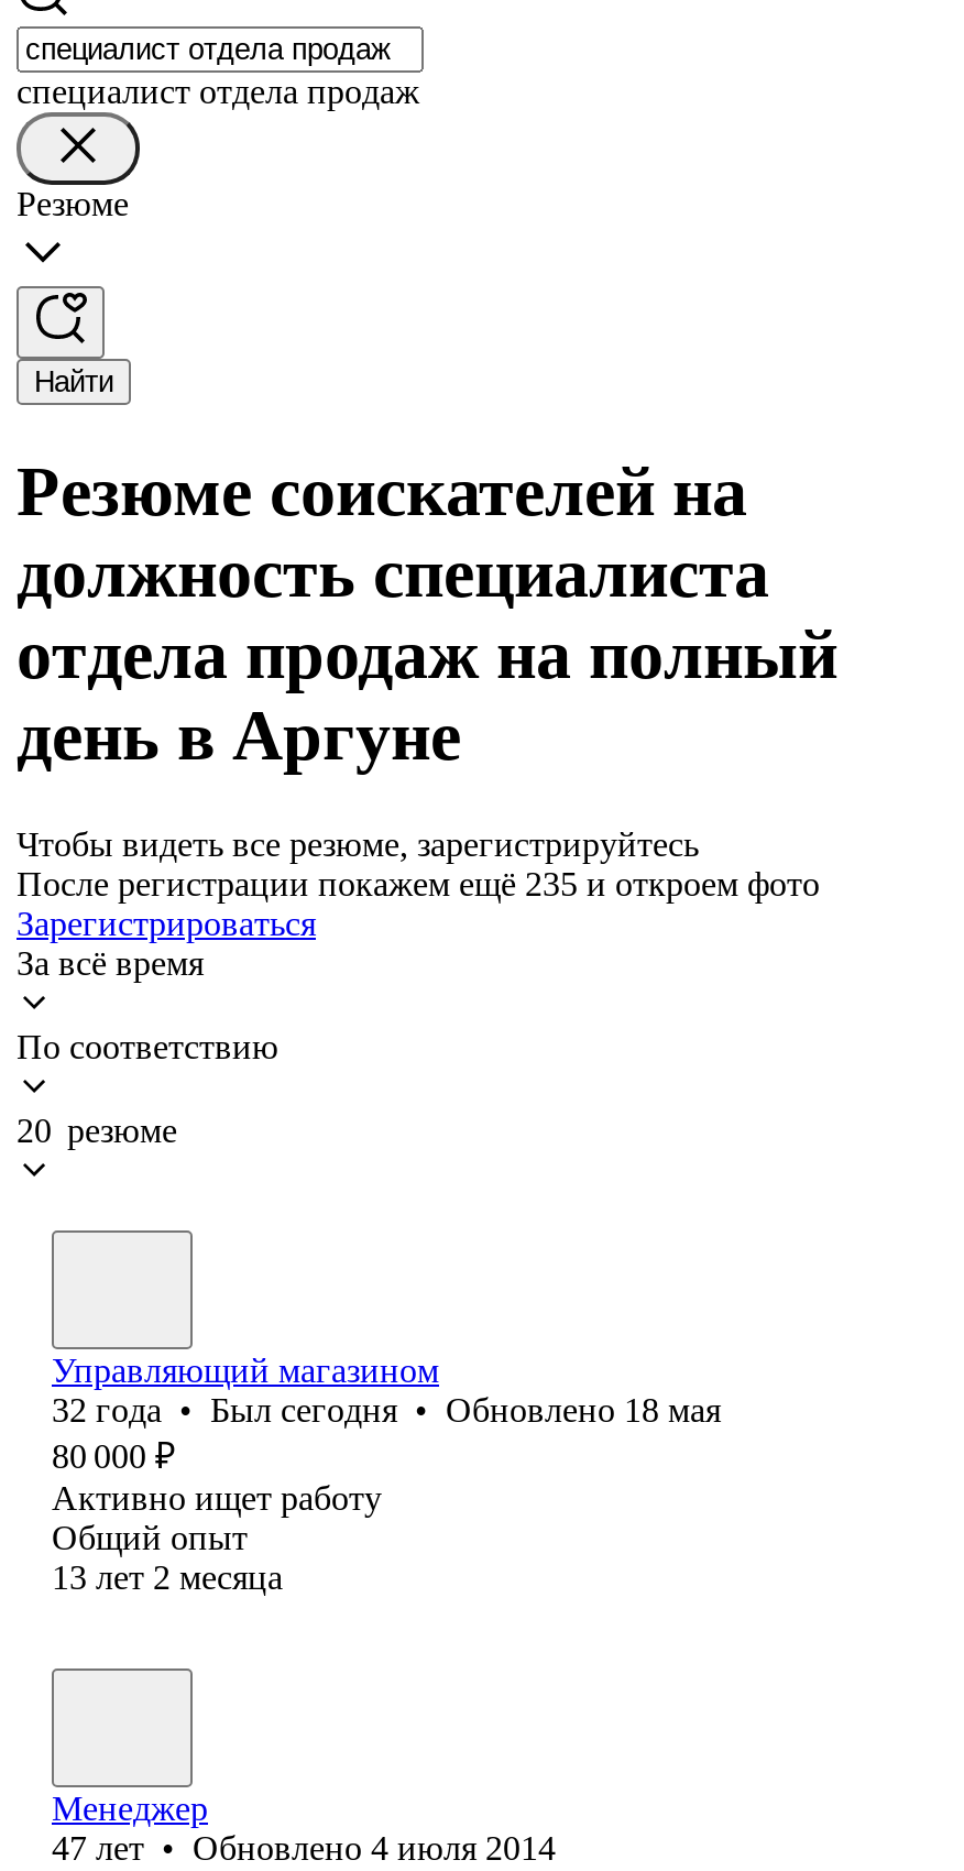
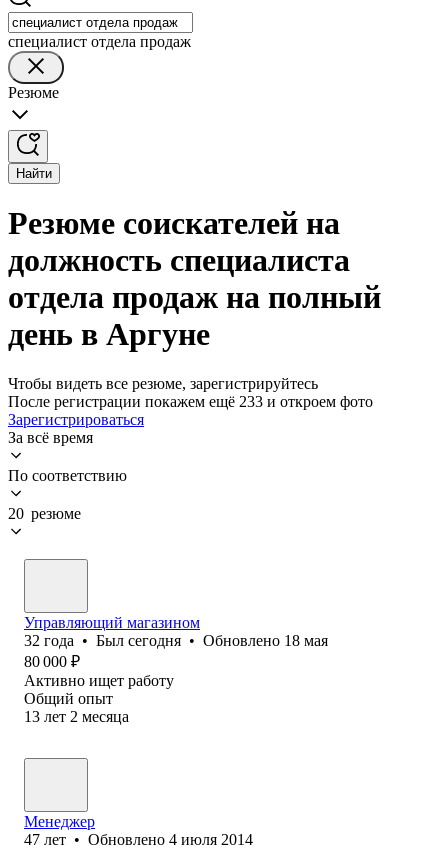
[17,865,820,902] После регистрации покажем ещё 235 и откроем фото -> [8,393,373,410] После регистрации покажем ещё 233 и откроем фото

